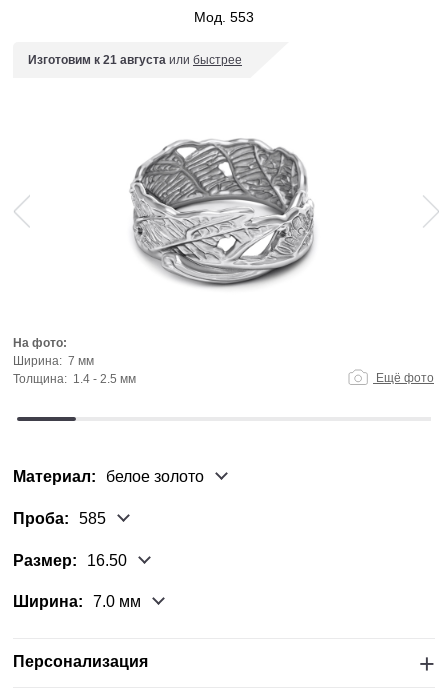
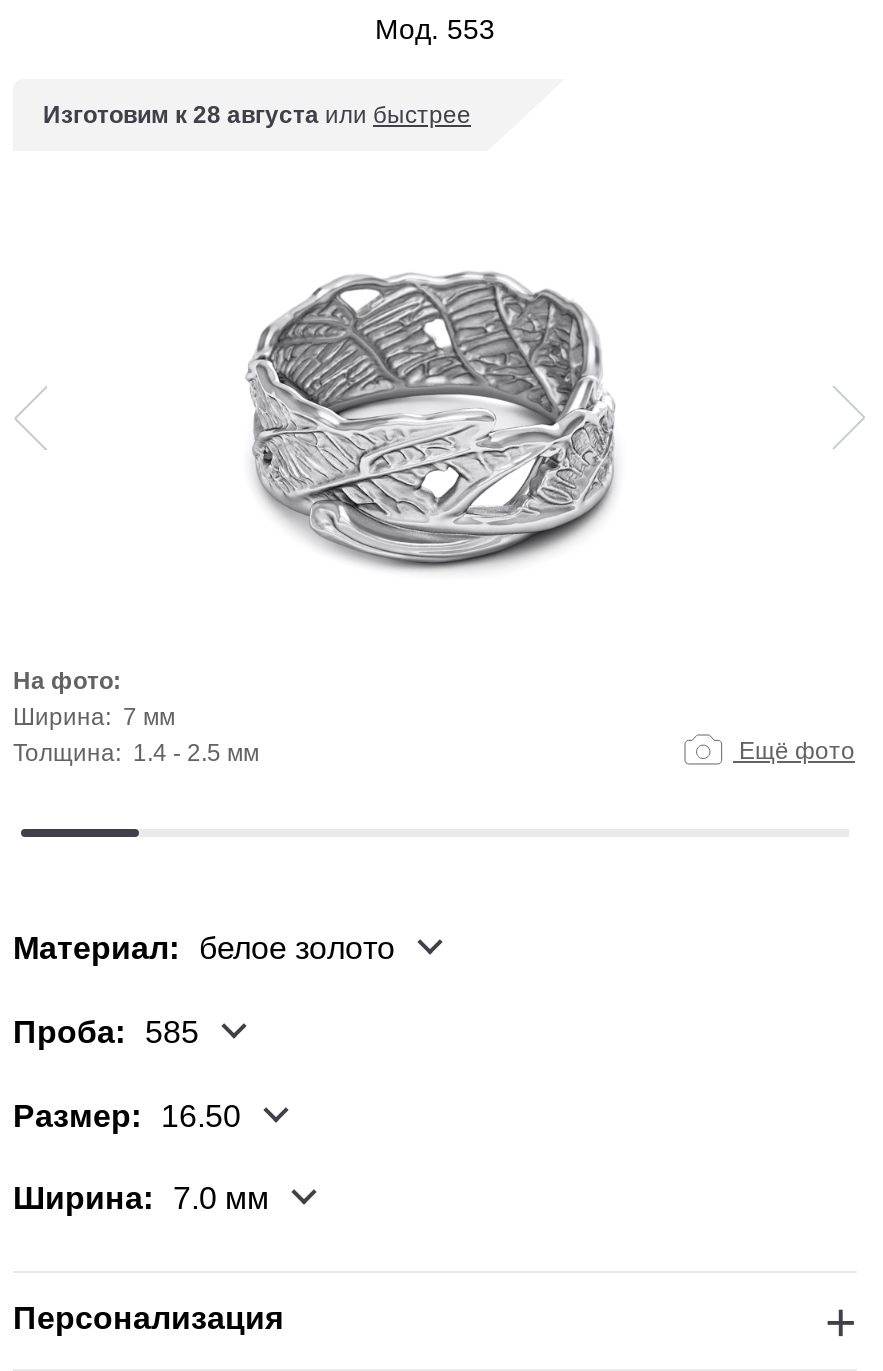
[28,53,242,67] Изготовим к 21 августа или быстрее -> [43,101,471,129] Изготовим к 28 августа или быстрее

